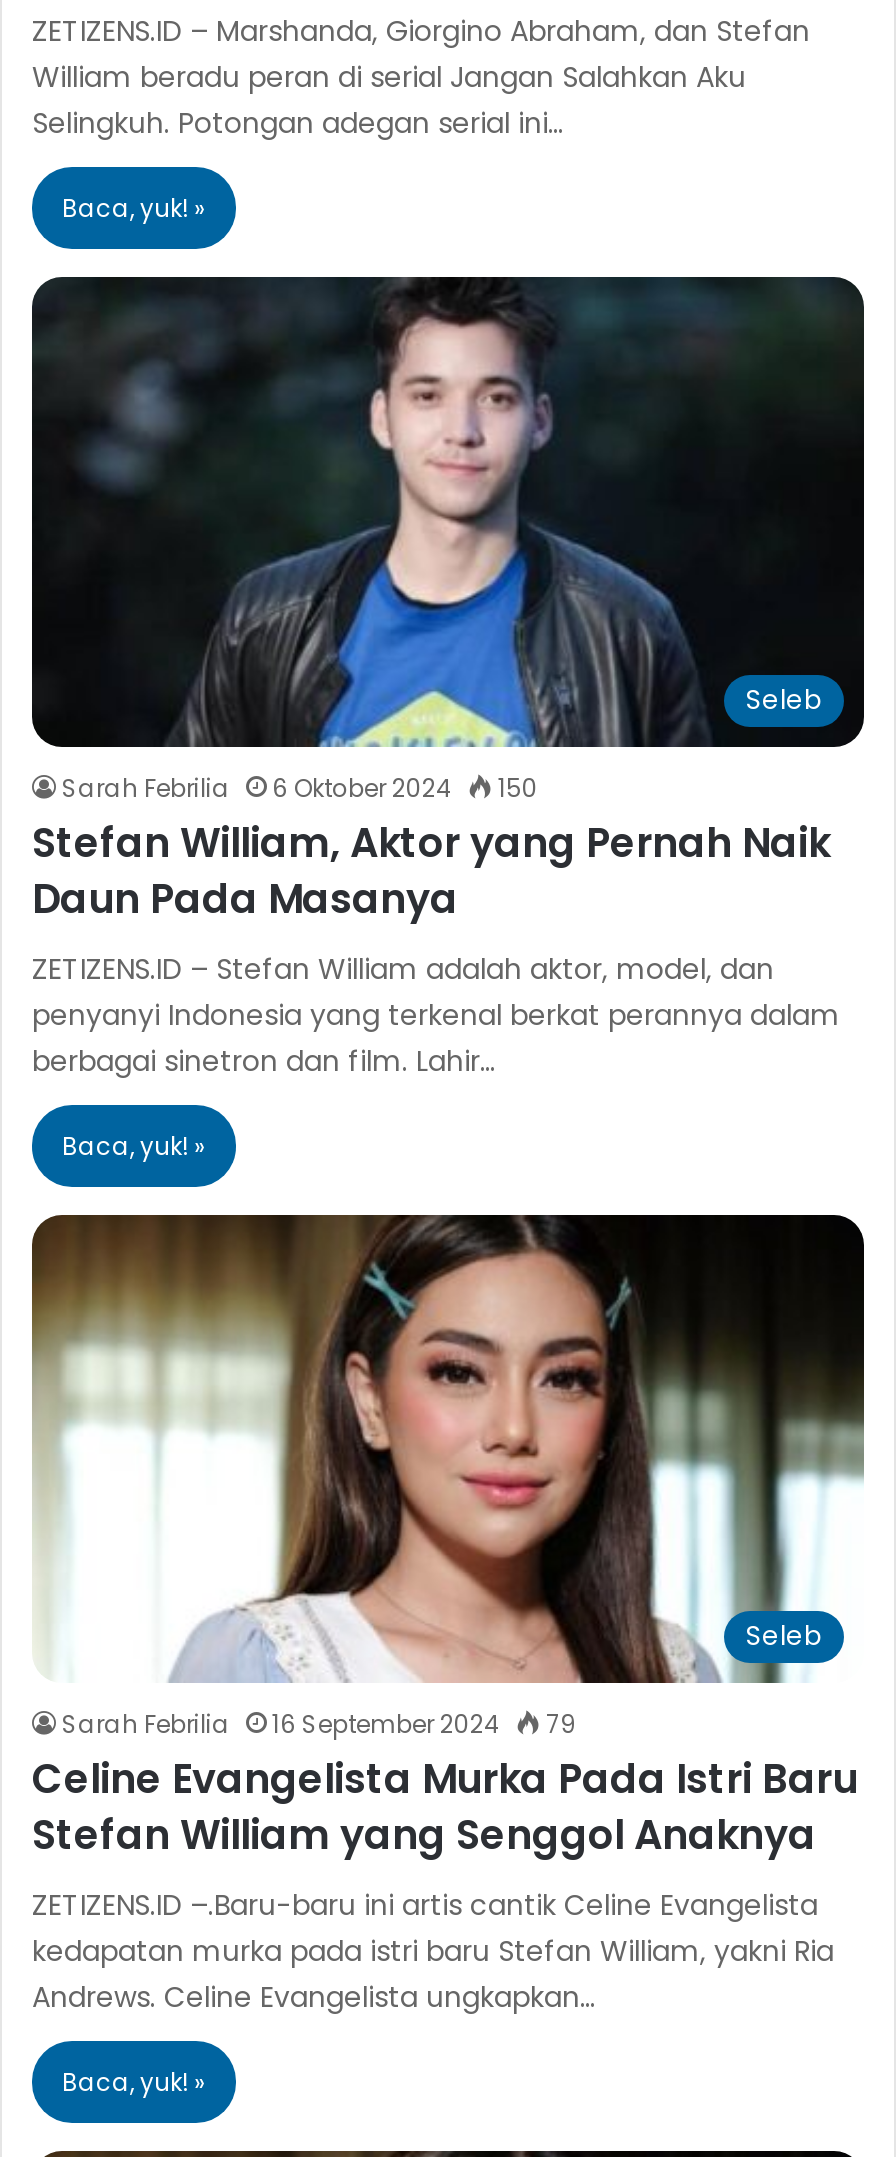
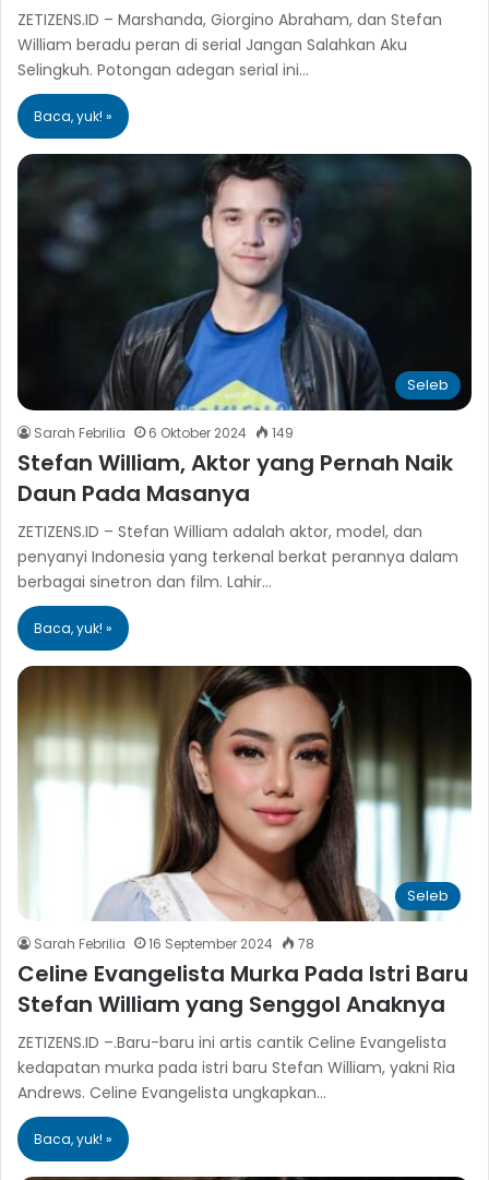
[62,770,538,804] Sarah Febrilia 6 Oktober 2024 150 -> [34,423,294,442] Sarah Febrilia 6 Oktober 2024 149
[62,1707,576,1741] Sarah Febrilia 16 September 2024 79 -> [34,935,314,953] Sarah Febrilia 16 September 2024 78

